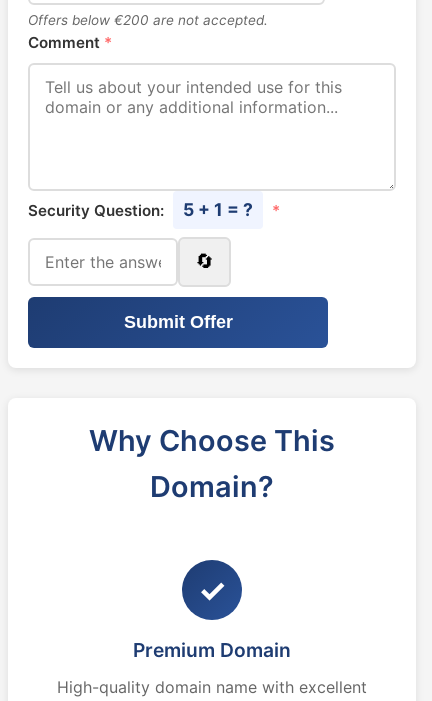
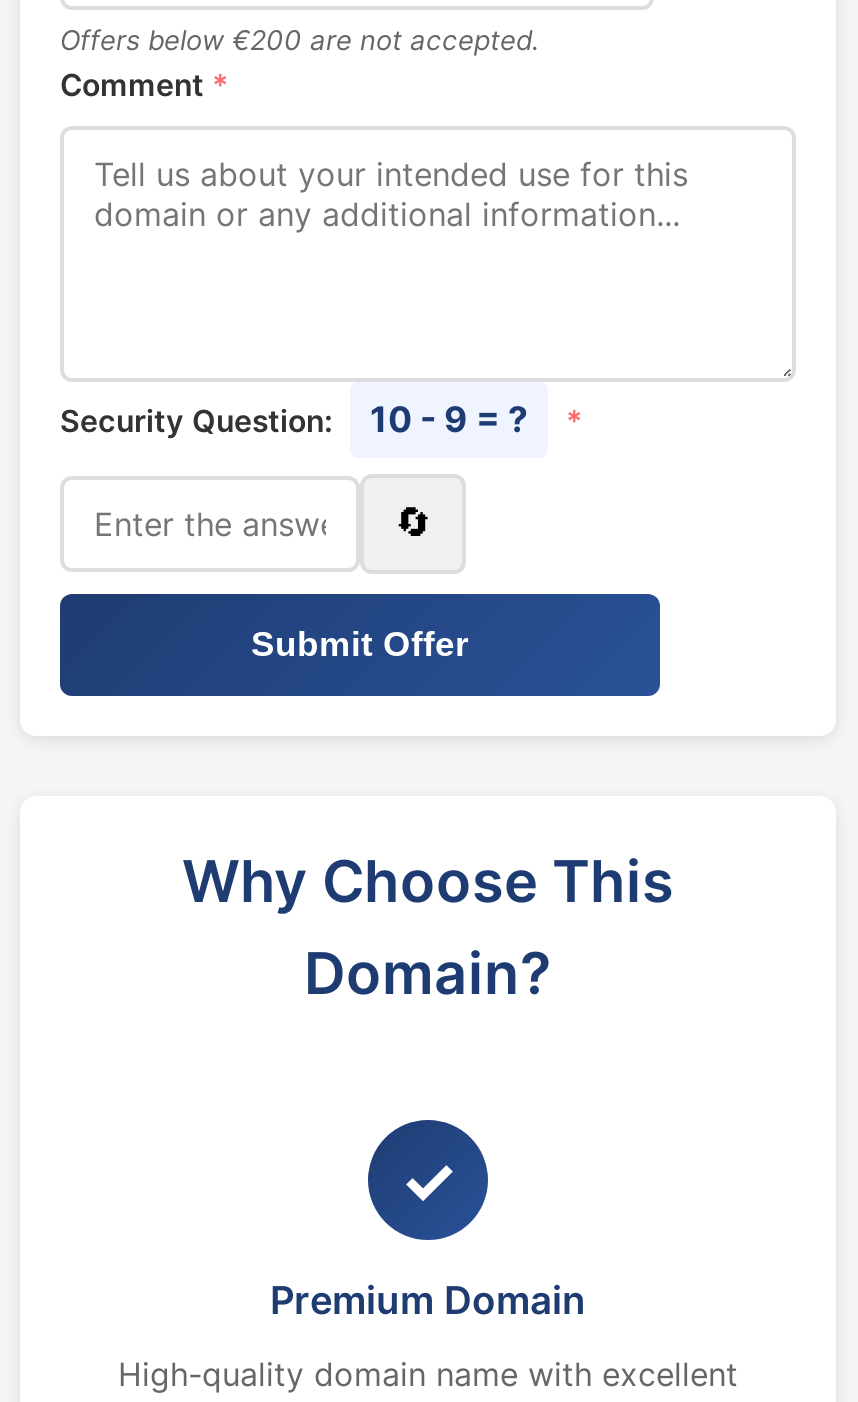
[183,199,253,220] 5 + 1 = ? -> [370,398,528,440] 10 - 9 = ?

